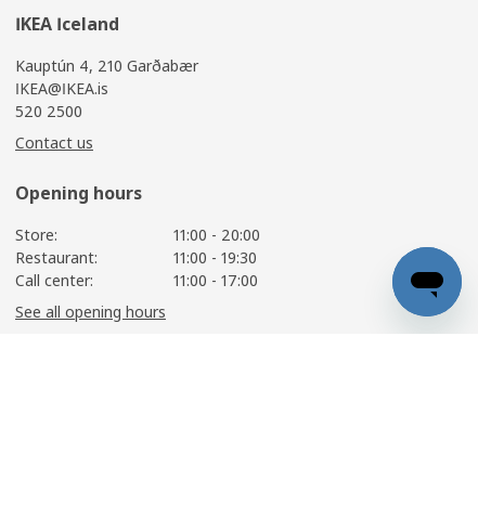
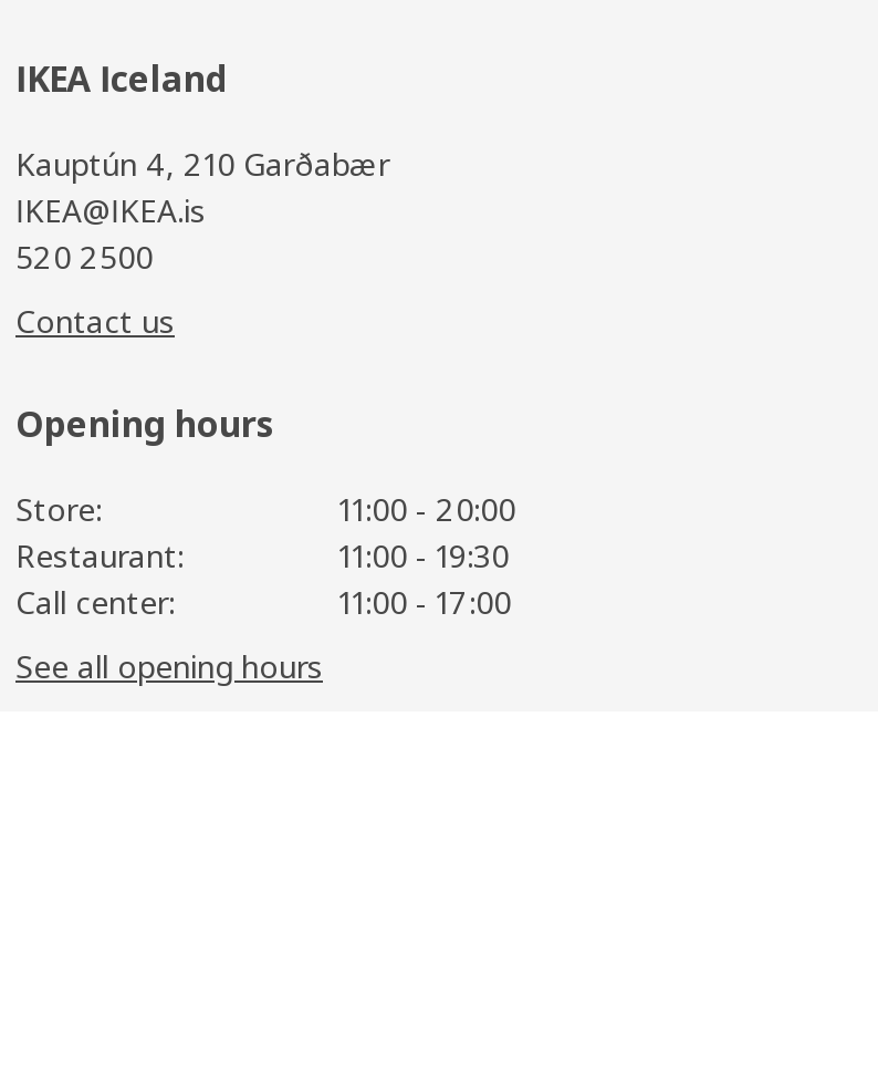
[391,246,463,327] [image] -> none

